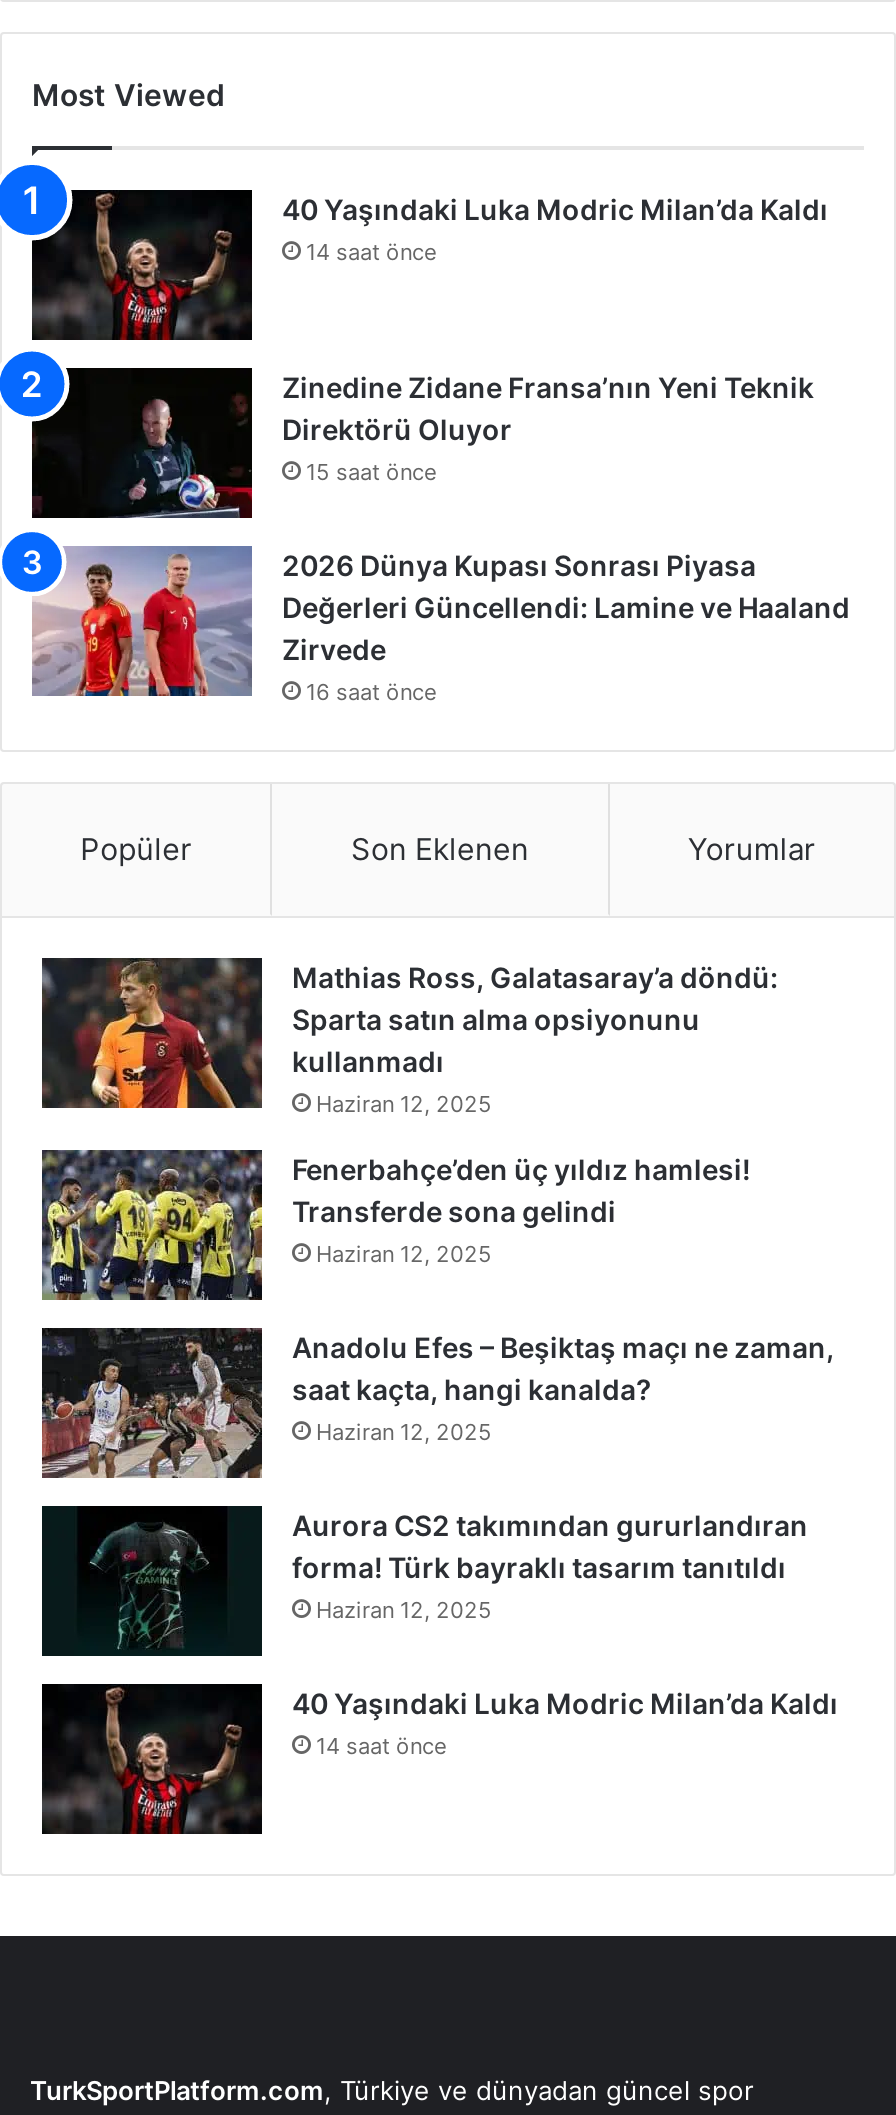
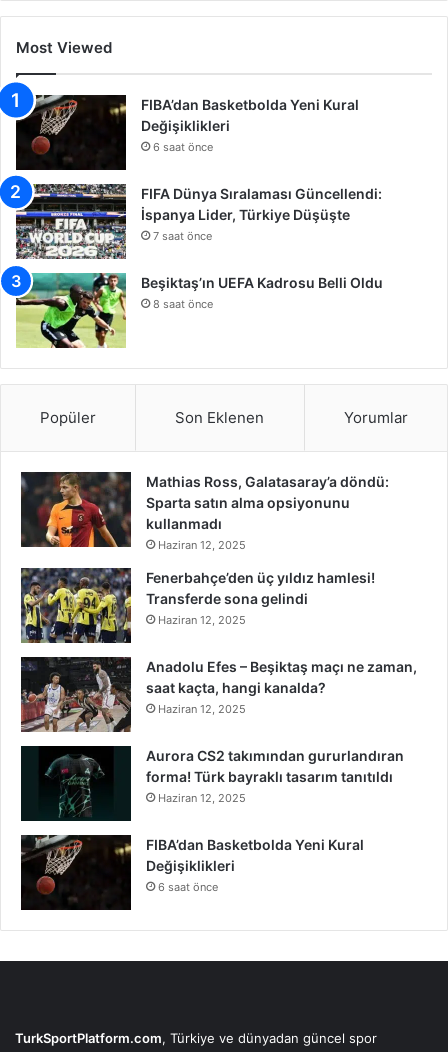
[32,190,828,340] [image] | 40 Yaşındaki Luka Modric Milan’da Kaldı | 14 saat önce -> [18,95,359,170] [image] | FIBA’dan Basketbolda Yeni Kural | Değişiklikleri | 6 saat önce
[26,368,814,518] [image] | Zinedine Zidane Fransa’nın Yeni Teknik | Direktörü Oluyor | 15 saat önce -> [15,183,382,260] [image] | FIFA Dünya Sıralaması Güncellendi: | İspanya Lider, Türkiye Düşüşte | 7 saat önce
[32,546,850,705] [image] | 2026 Dünya Kupası Sonrası Piyasa | Değerleri Güncellendi: Lamine ve Haaland | Zirvede | 16 saat önce -> [16,273,383,349] [image] | Beşiktaş’ın UEFA Kadrosu Belli Oldu | 8 saat önce
[42,1684,838,1834] [image] | 40 Yaşındaki Luka Modric Milan’da Kaldı | 14 saat önce -> [20,835,364,910] [image] | FIBA’dan Basketbolda Yeni Kural | Değişiklikleri | 6 saat önce

